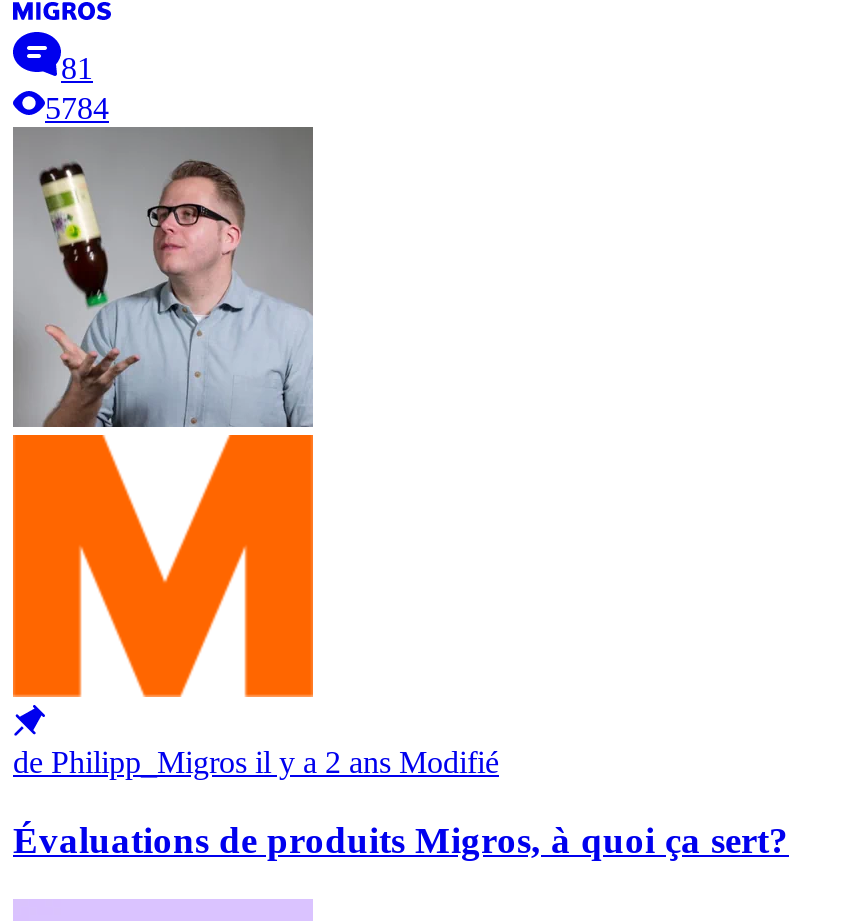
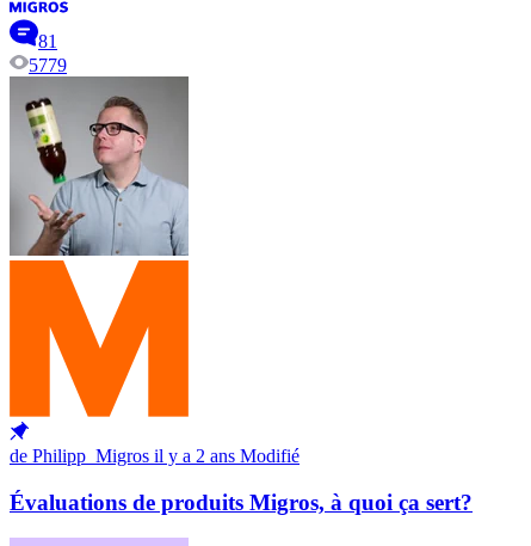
[45,91,109,125] 5784 -> [29,55,67,75] 5779

